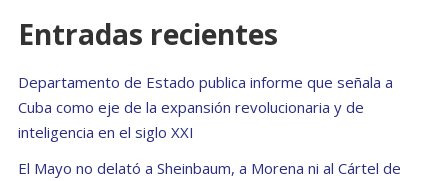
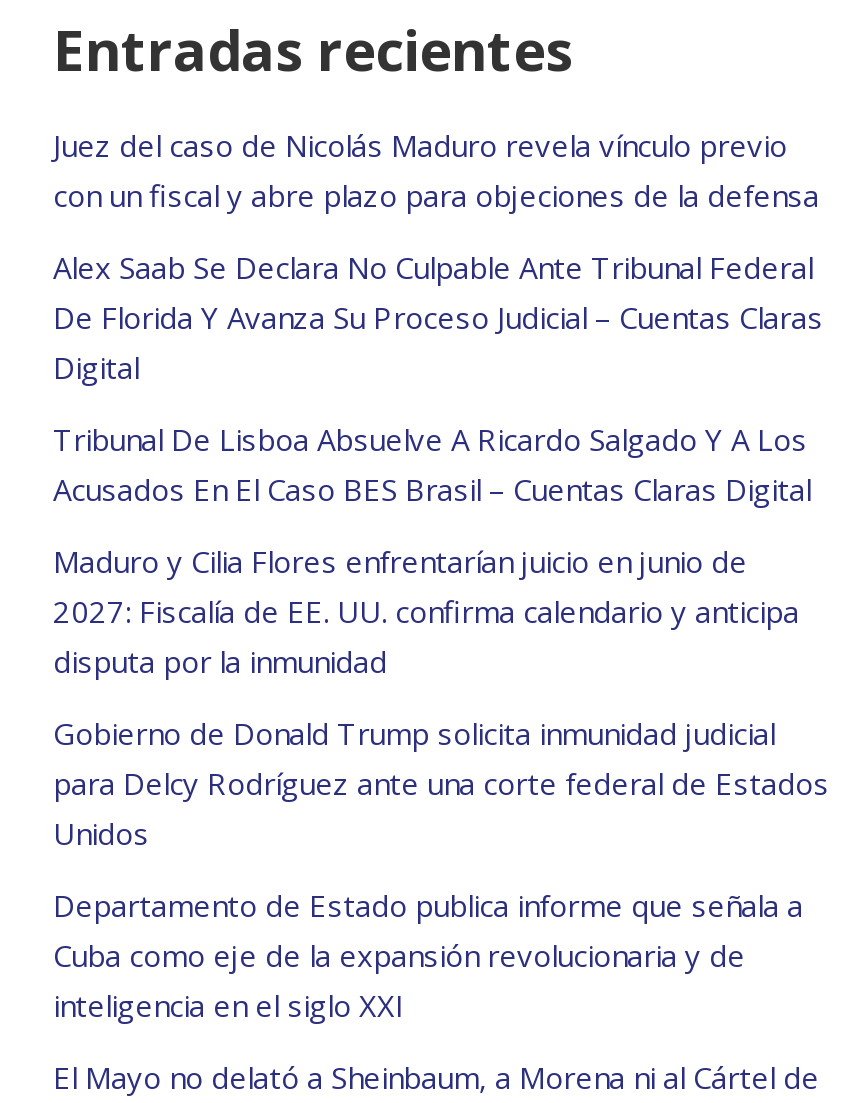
none -> [53,125,829,853] Juez del caso de Nicolás Maduro revela vínculo previo | con un fiscal y abre plazo para objeciones de la defensa | Alex Saab Se Declara No Culpable Ante Tribunal Federal | De Florida Y Avanza Su Proceso Judicial – Cuentas Claras | Digital | Tribunal De Lisboa Absuelve A Ricardo Salgado Y A Los | Acusados En El Caso BES Brasil – Cuentas Claras Digital | Maduro y Cilia Flores enfrentarían juicio en junio de | 2027: Fiscalía de EE. UU. confirma calendario y anticipa | disputa por la inmunidad | Gobierno de Donald Trump solicita inmunidad judicial | para Delcy Rodríguez ante una corte federal de Estados | Unidos

